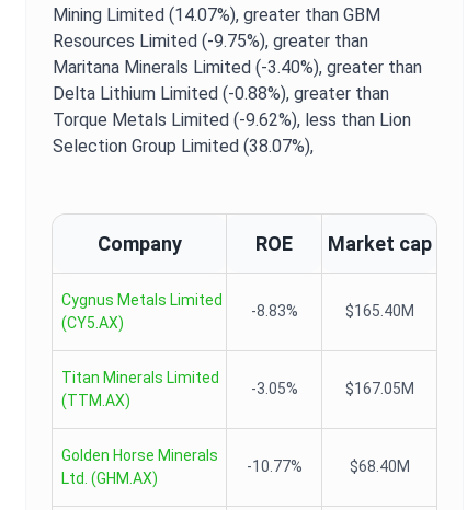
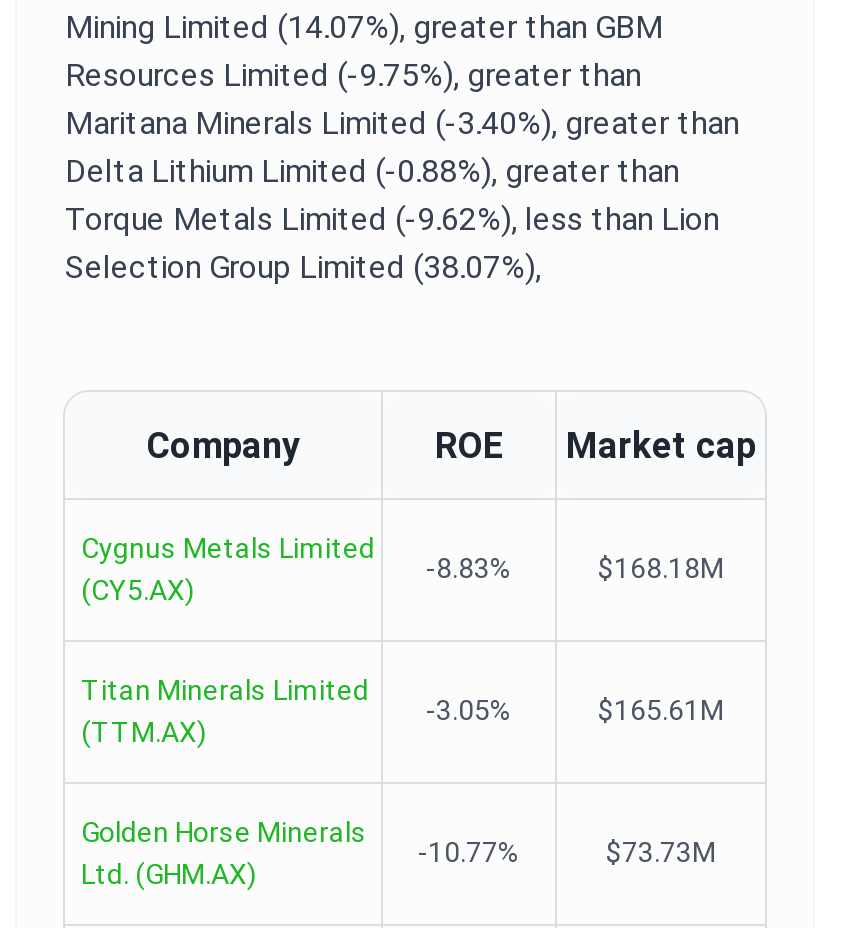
[345,302,414,320] $165.40M -> [598,552,724,584] $168.18M
[345,380,414,397] $167.05M -> [598,694,724,726] $165.61M
[349,457,409,475] $68.40M -> [606,836,716,868] $73.73M

